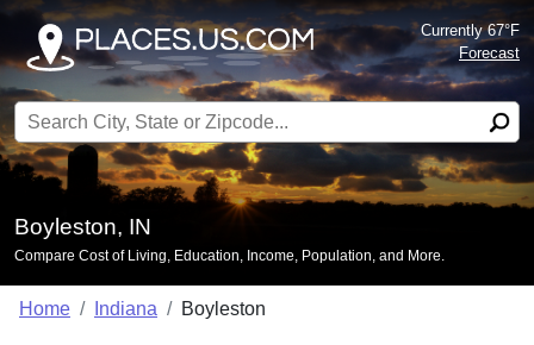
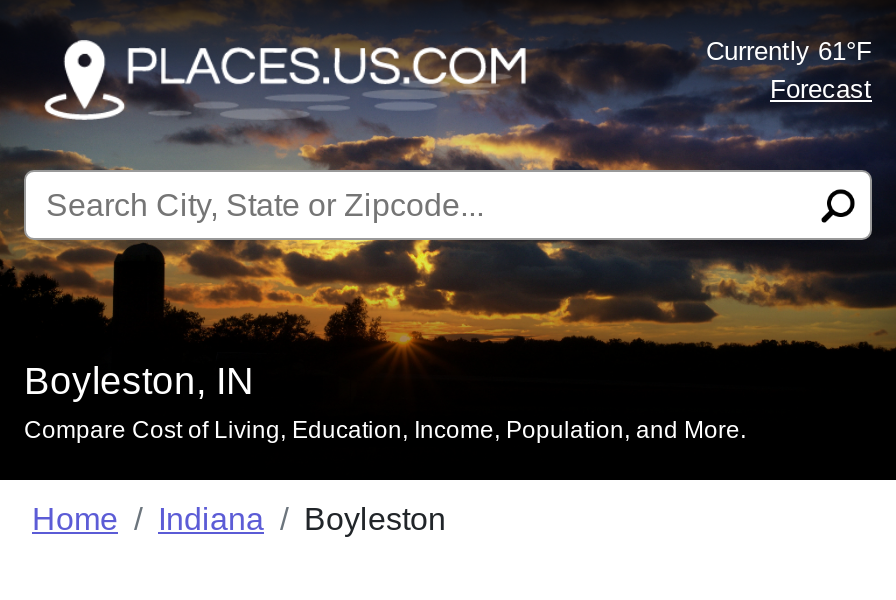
[421,21,520,39] Currently 67°F -> [706,36,872,66] Currently 61°F

